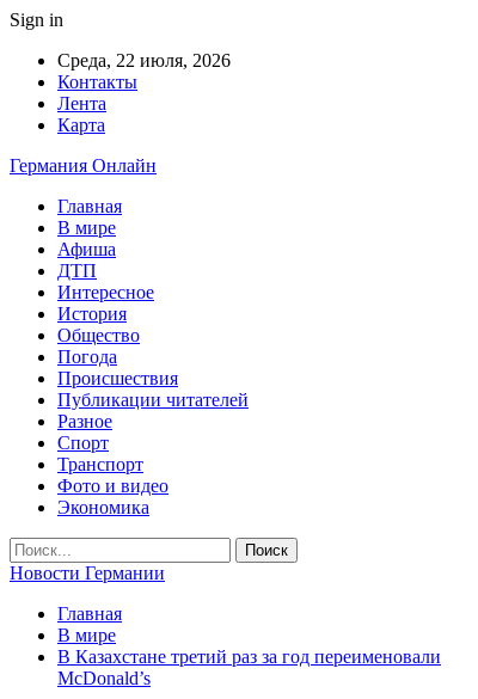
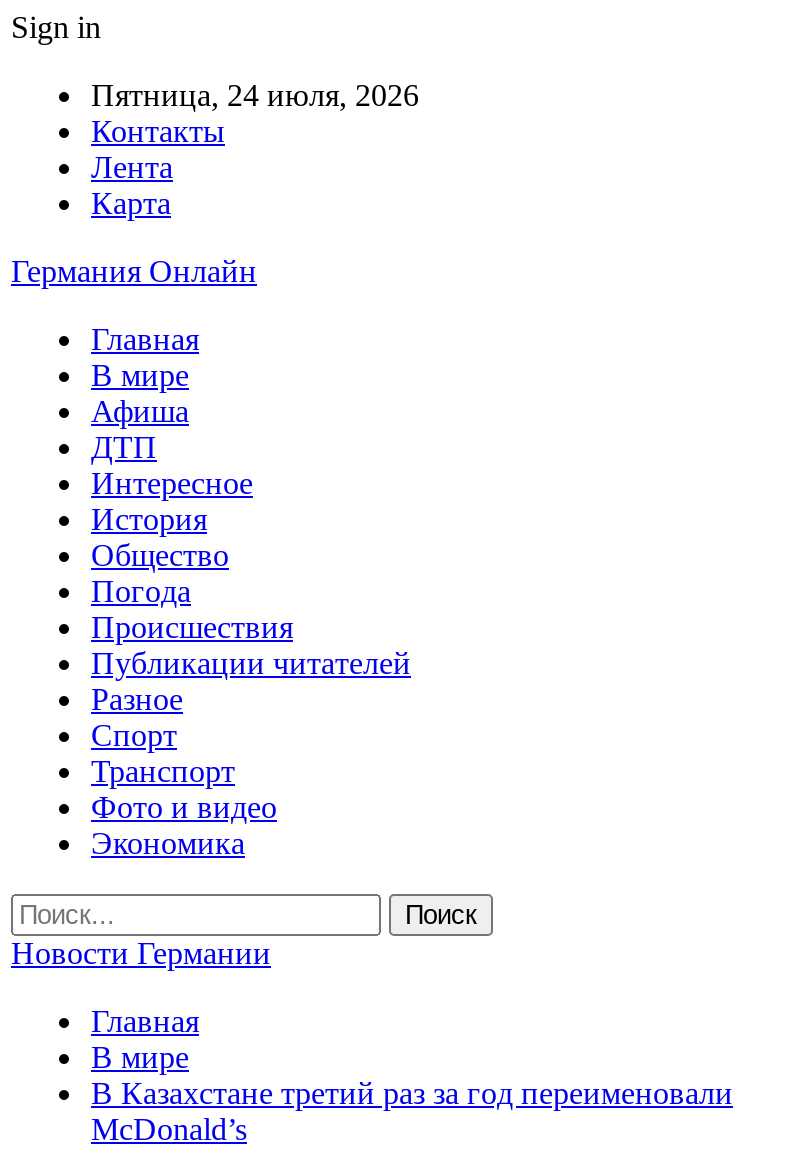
[57,50,231,70] Среда, 22 июля, 2026 -> [91,78,419,112] Пятница, 24 июля, 2026

